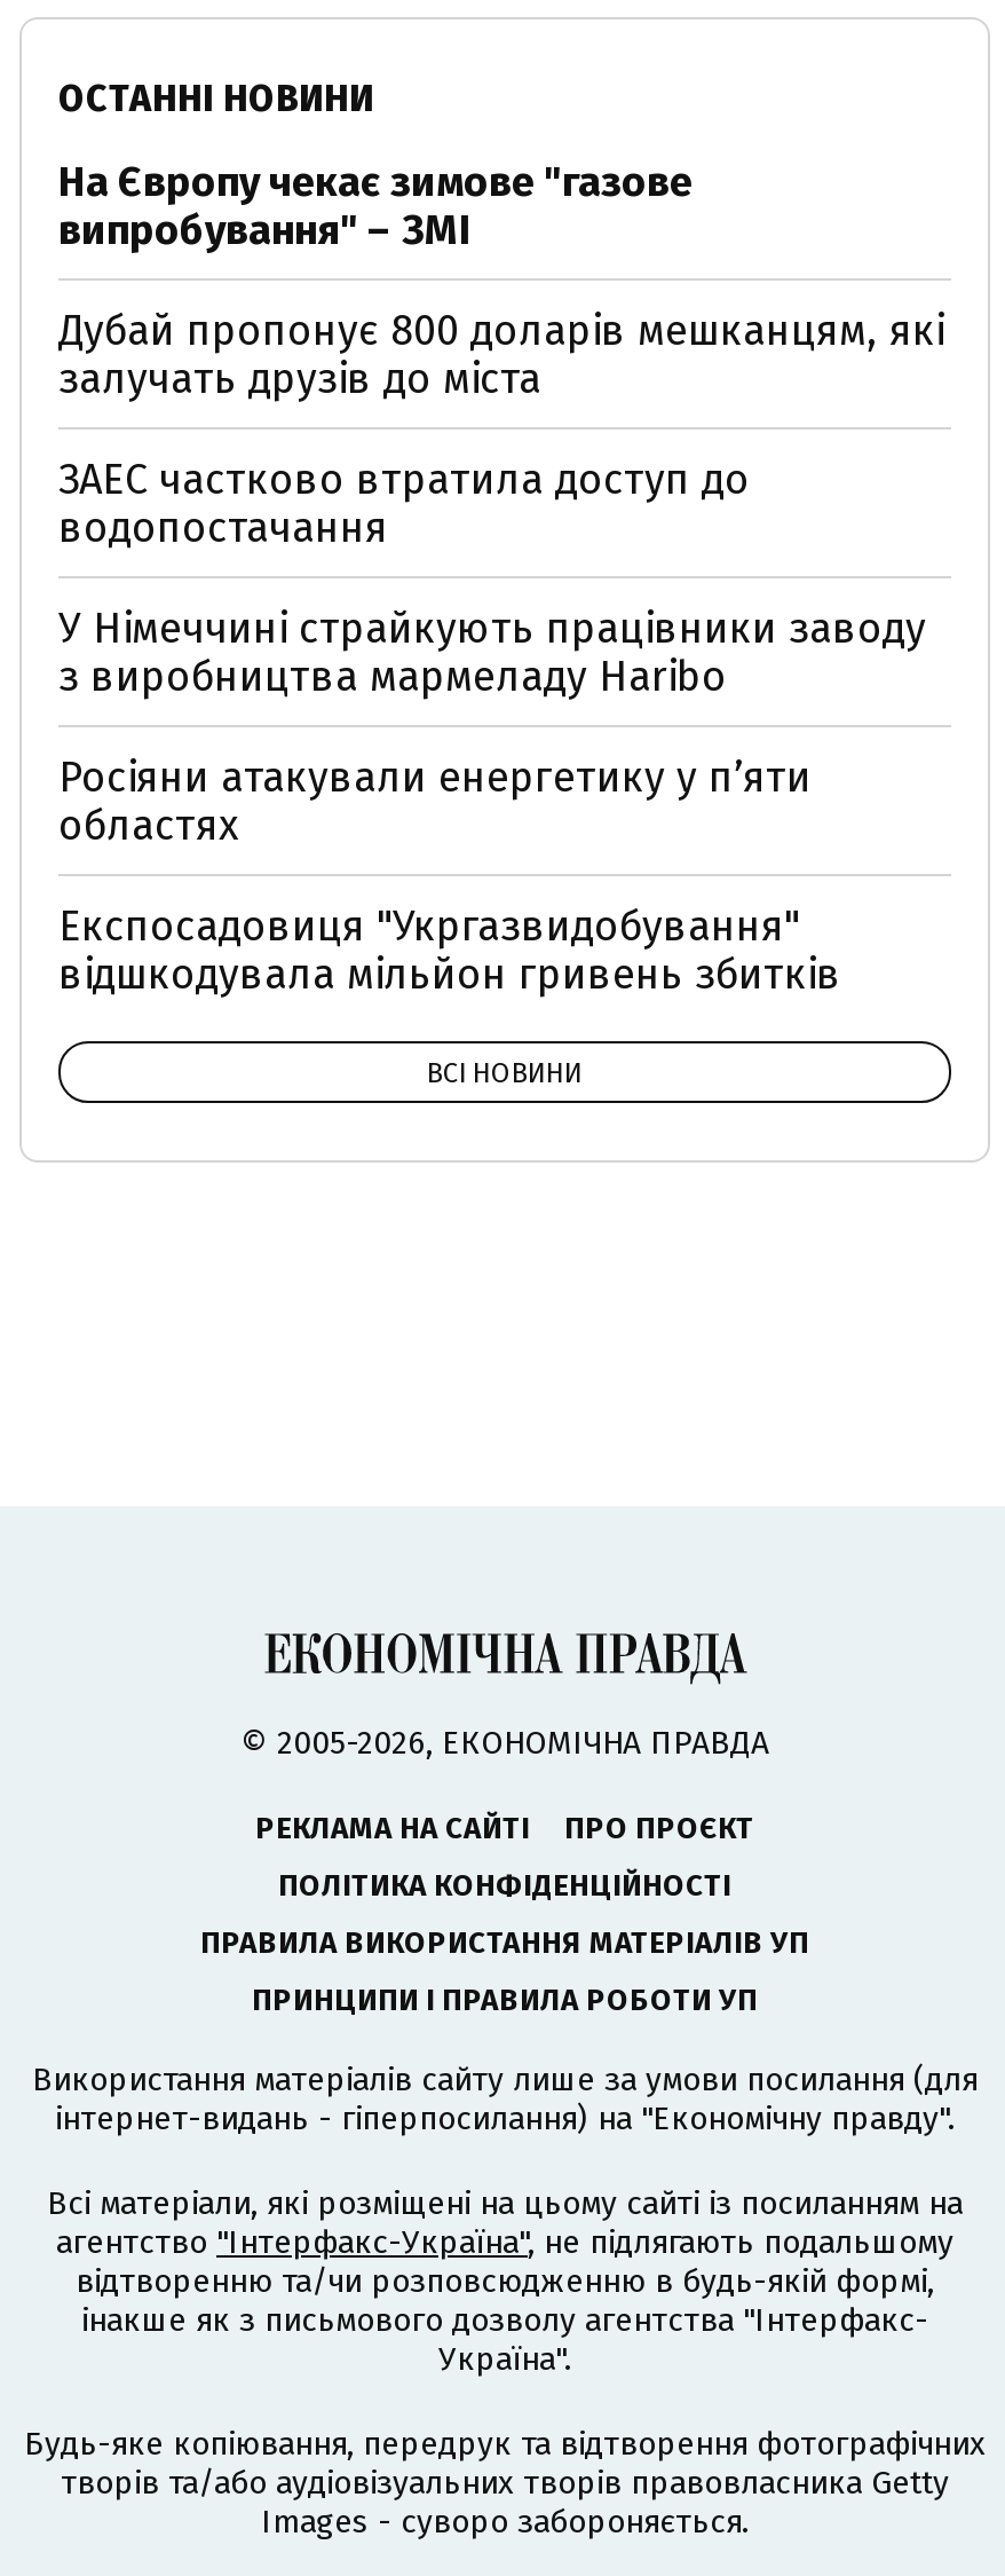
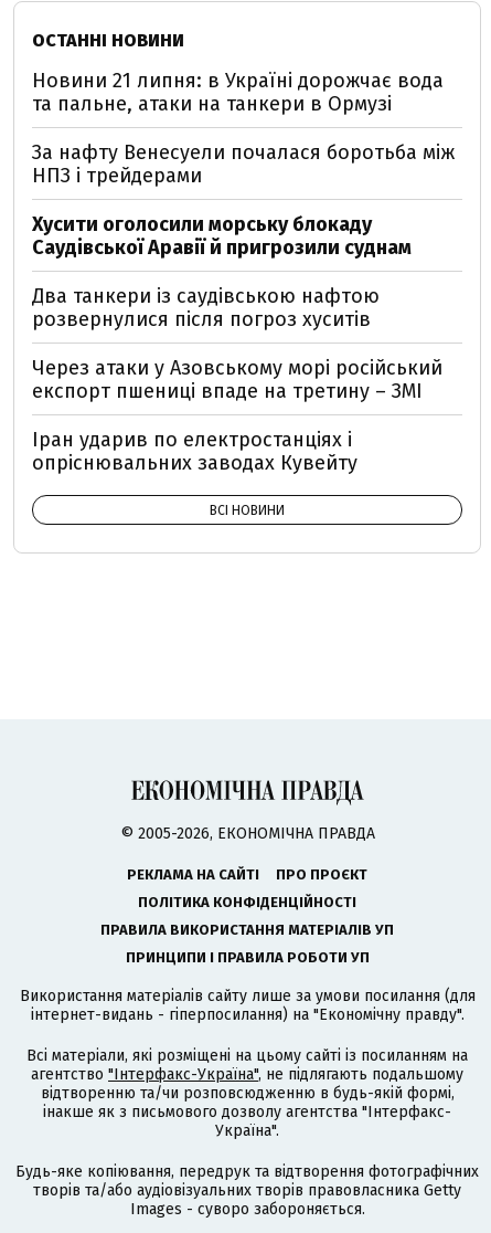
[58,157,693,255] На Європу чекає зимове "газове | випробування" – ЗМІ -> [32,68,444,116] Новини 21 липня: в Україні дорожчає вода | та пальне, атаки на танкери в Ормузі
[58,306,944,404] Дубай пропонує 800 доларів мешканцям, які | залучать друзів до міста -> [32,140,455,188] За нафту Венесуели почалася боротьба між | НПЗ і трейдерами
[58,455,750,553] ЗАЕС частково втратила доступ до | водопостачання -> [32,212,412,260] Хусити оголосили морську блокаду | Саудівської Аравії й пригрозили суднам
[58,604,926,702] У Німеччині страйкують працівники заводу | з виробництва мармеладу Haribo -> [32,284,380,331] Два танкери із саудівською нафтою | розвернулися після погроз хуситів
[58,753,812,851] Росіяни атакували енергетику у пʼяти | областях -> [32,356,442,403] Через атаки у Азовському морі російський | експорт пшениці впаде на третину – ЗМІ
[58,901,841,1000] Експосадовиця "Укргазвидобування" | відшкодувала мільйон гривень збитків -> [32,428,357,475] Іран ударив по електростанціях і | опріснювальних заводах Кувейту

